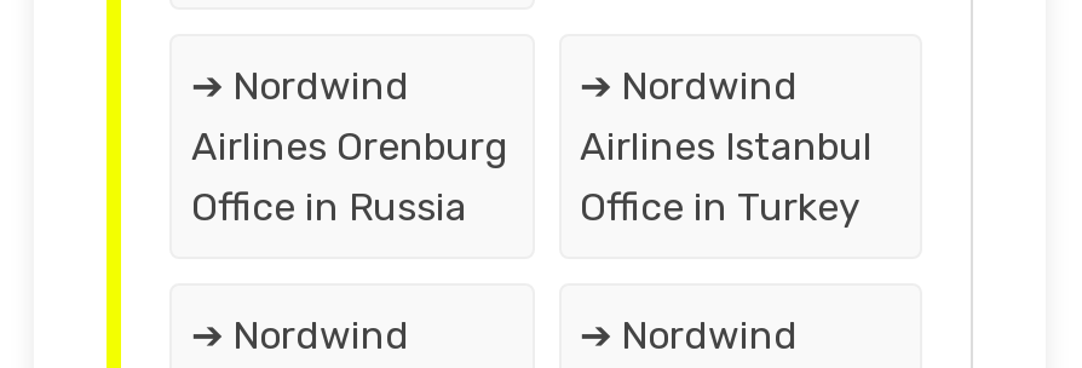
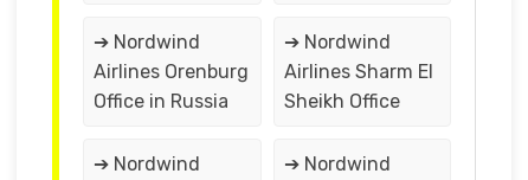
[580,123,873,229] Airlines Istanbul | Office in Turkey -> [284,60,433,112] Airlines Sharm El | Sheikh Office

